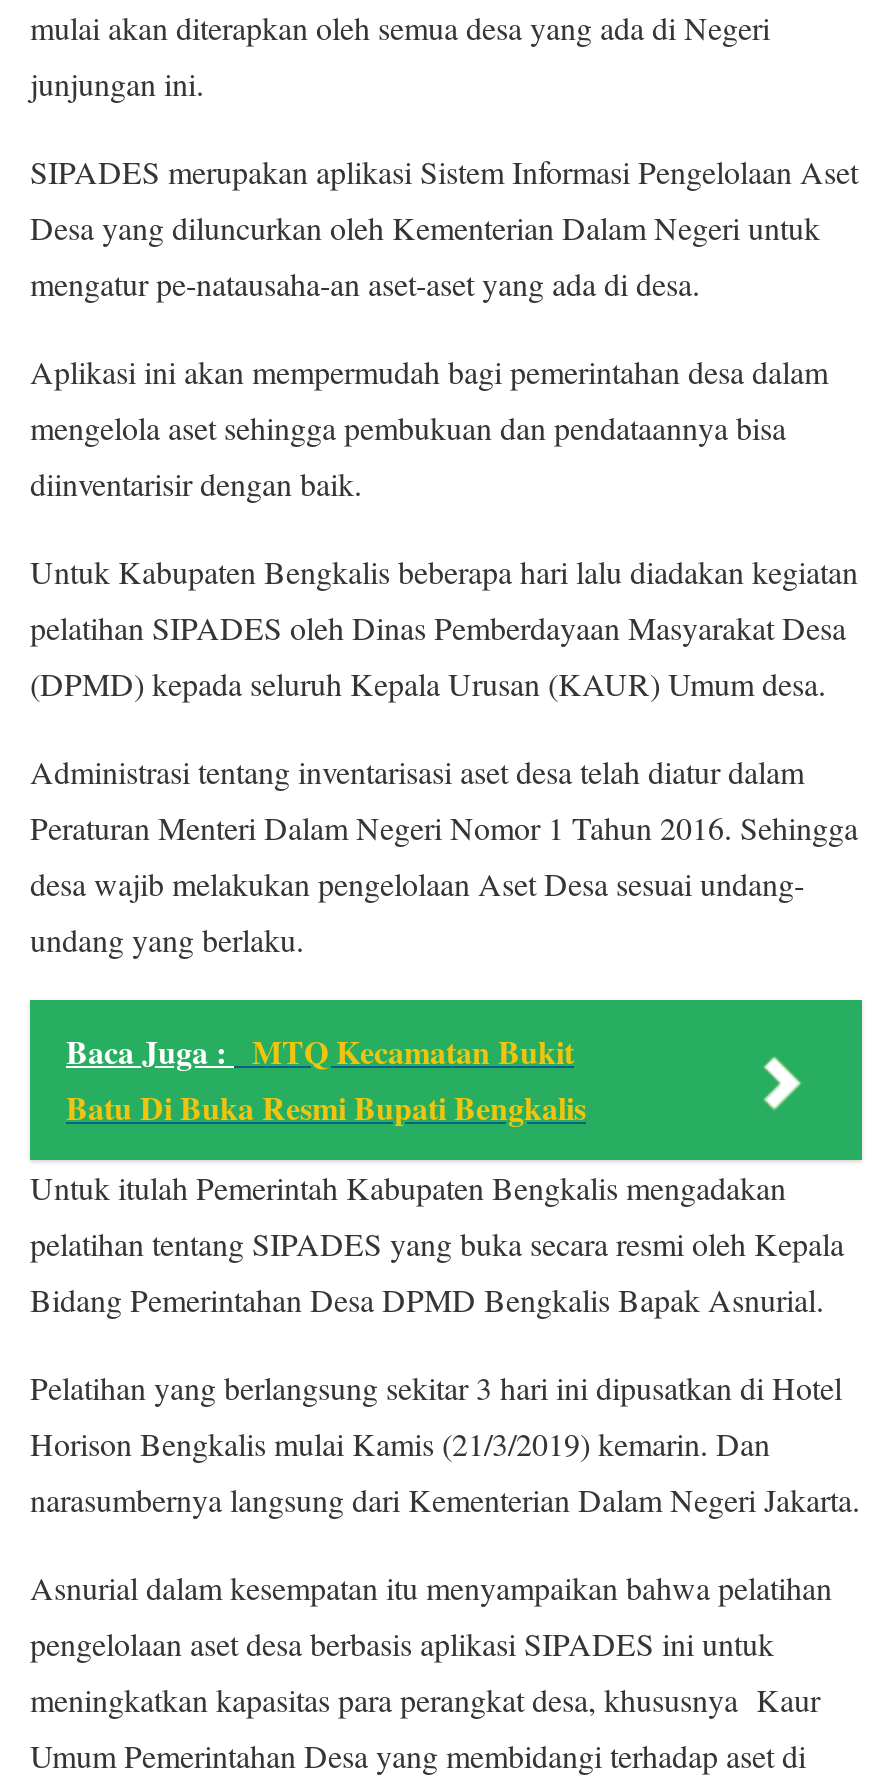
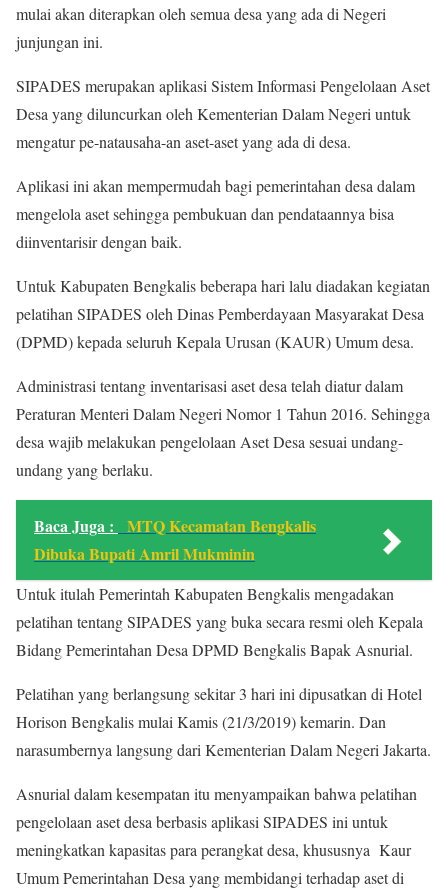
[66,1028,586,1130] Baca Juga : MTQ Kecamatan Bukit | Batu Di Buka Resmi Bupati Bengkalis -> [34,514,316,565] Baca Juga : MTQ Kecamatan Bengkalis | Dibuka Bupati Amril Mukminin

